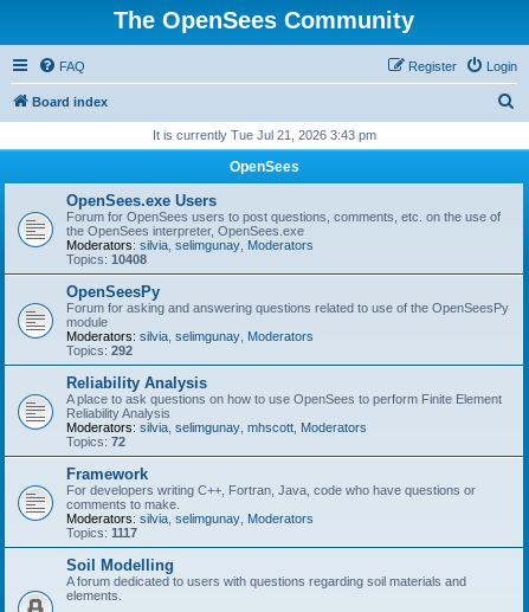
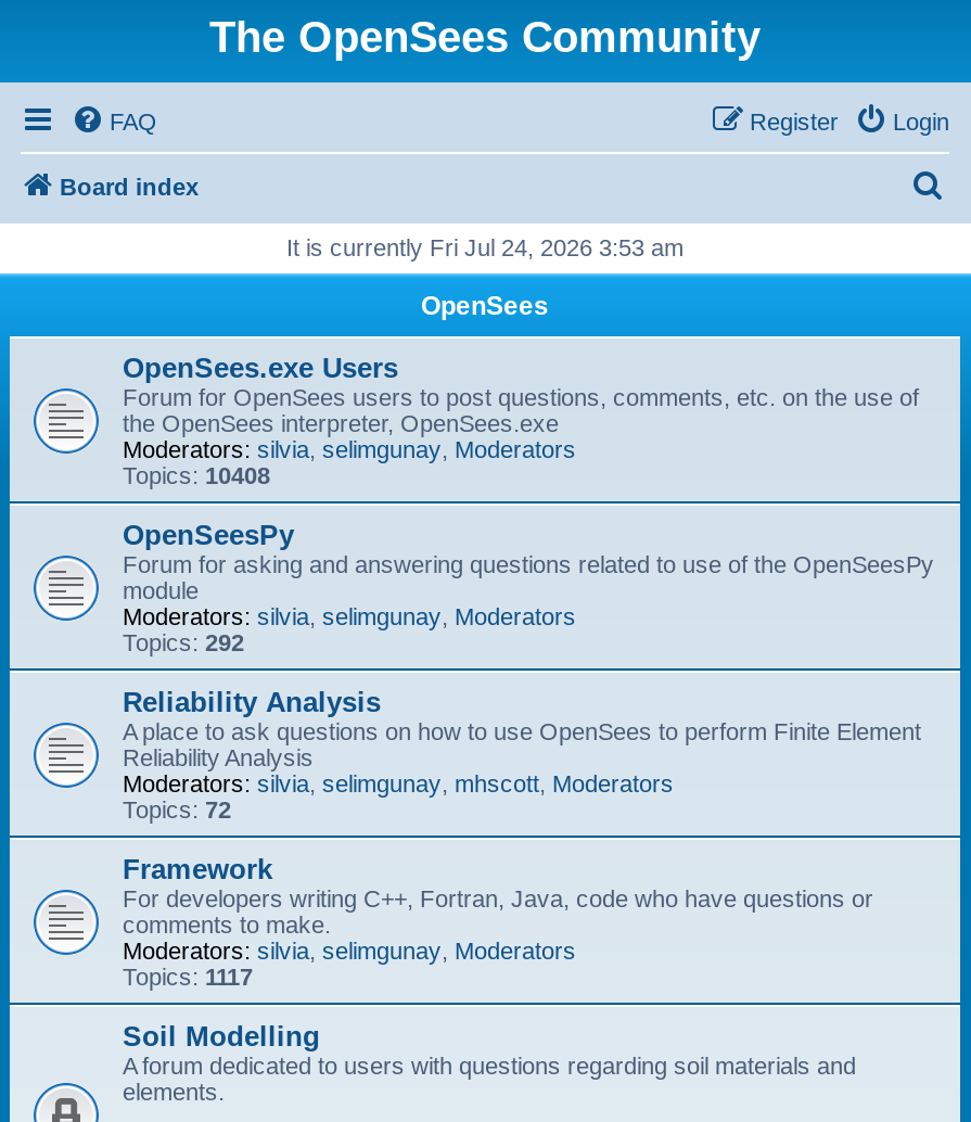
[152,128,376,142] It is currently Tue Jul 21, 2026 3:43 pm -> [286,234,683,260] It is currently Fri Jul 24, 2026 3:53 am

